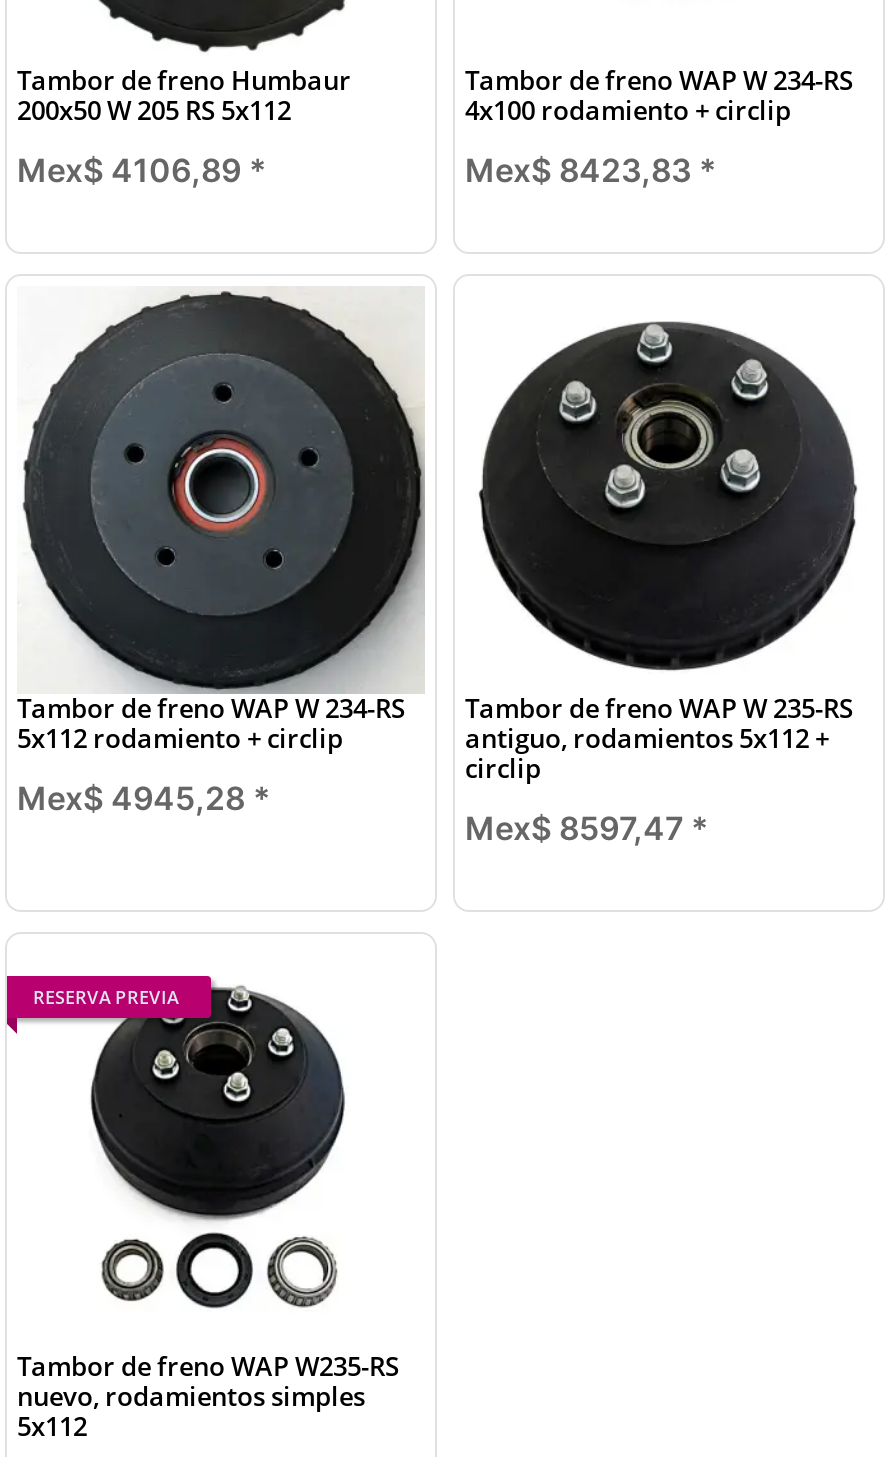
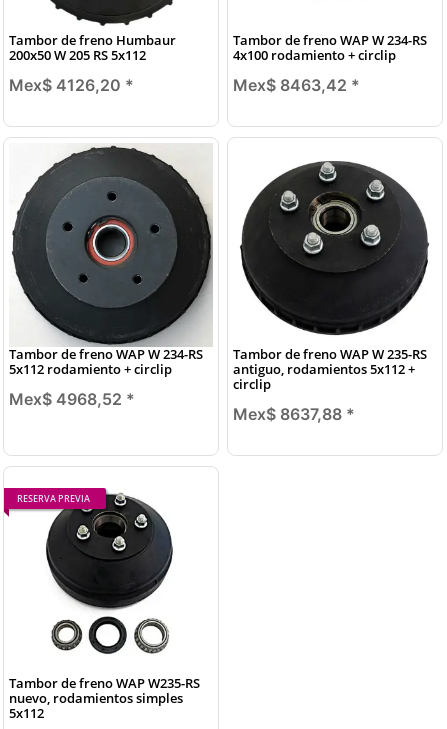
[17,150,267,190] Mex$ 4106,89 * -> [9,75,134,95] Mex$ 4126,20 *
[465,150,717,190] Mex$ 8423,83 * -> [233,75,360,95] Mex$ 8463,42 *
[17,778,271,818] Mex$ 4945,28 * -> [9,389,135,409] Mex$ 4968,52 *
[465,808,709,848] Mex$ 8597,47 * -> [233,404,355,424] Mex$ 8637,88 *

